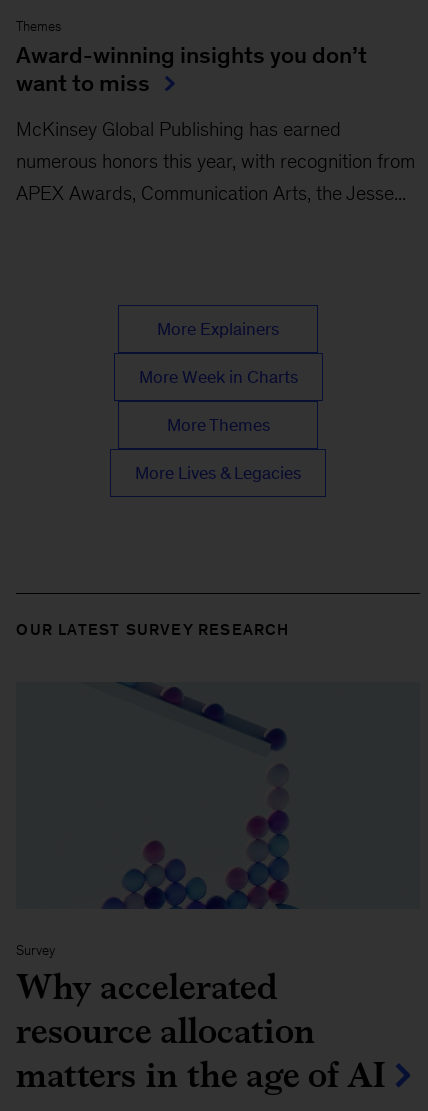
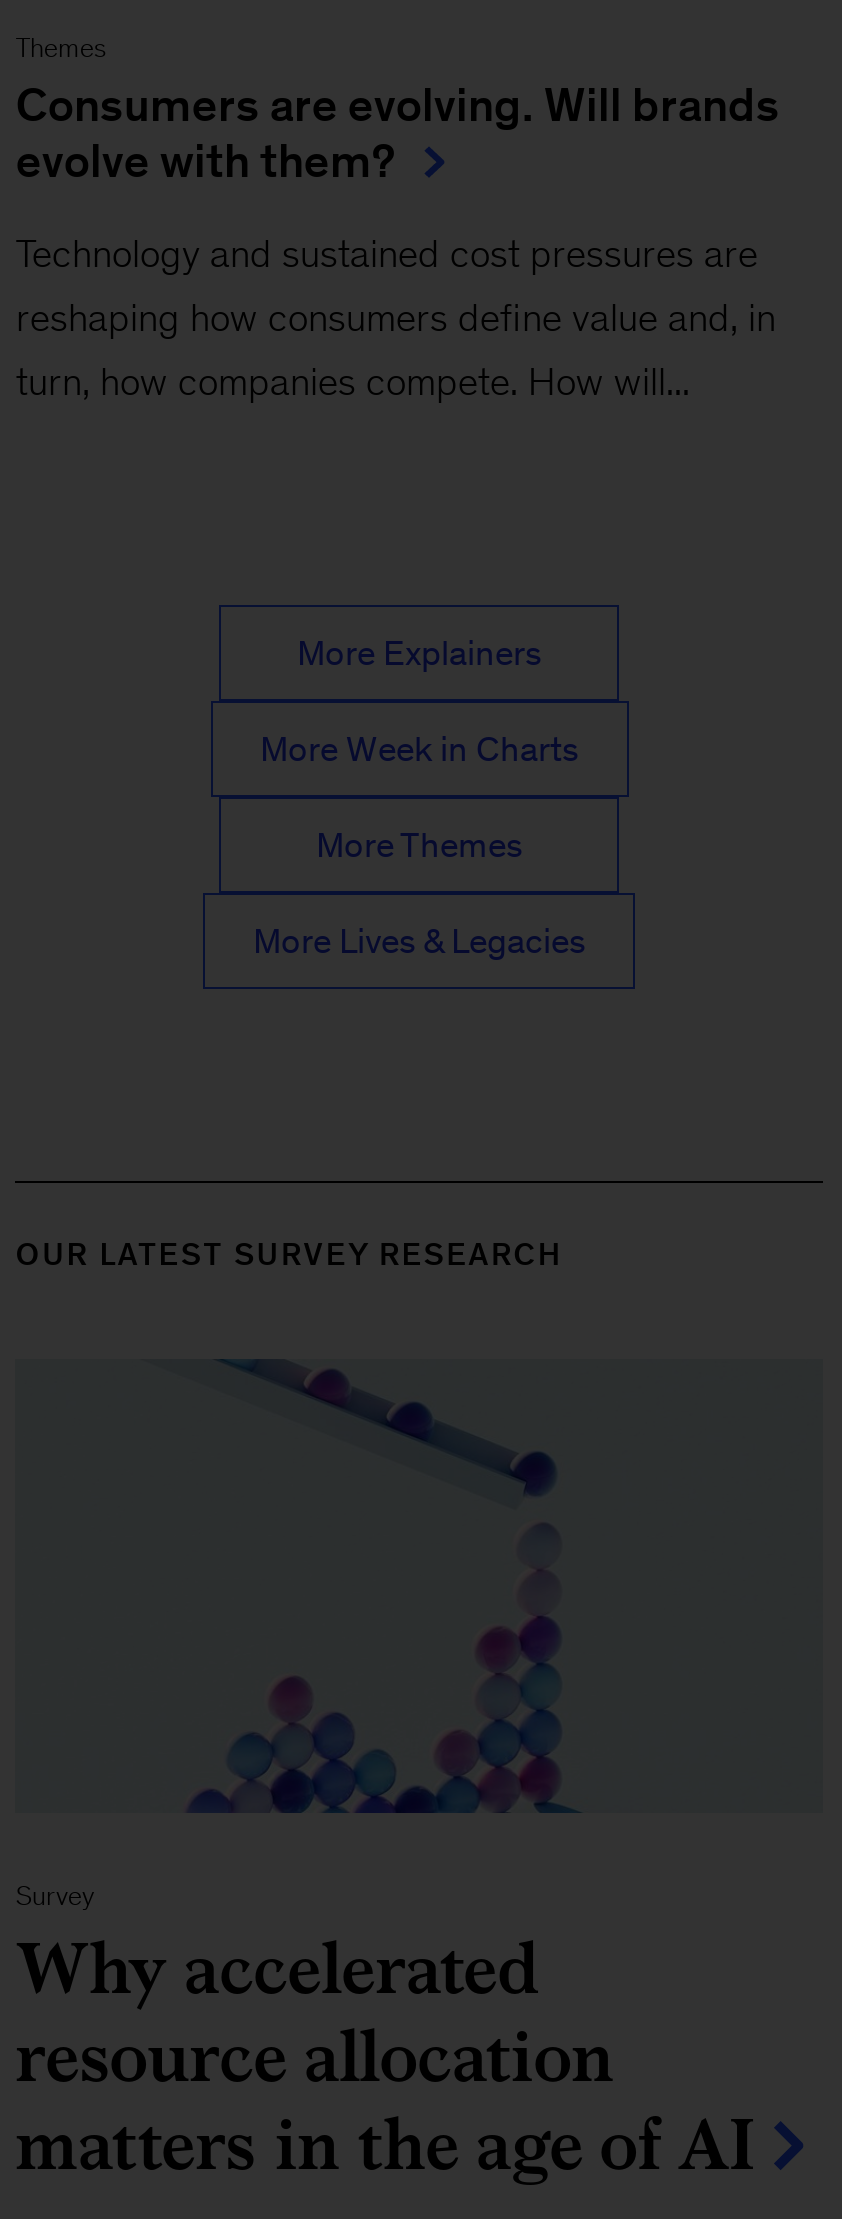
[16,42,367,96] Award-winning insights you don’t | want to miss -> [16,80,780,188] Consumers are evolving. Will brands | evolve with them?
[16,118,341,140] McKinsey Global Publishing has earned -> [16,232,758,276] Technology and sustained cost pressures are
[16,150,415,172] numerous honors this year, with recognition from -> [16,296,776,340] reshaping how consumers define value and, in
[16,182,406,204] APEX Awards, Communication Arts, the Jesse... -> [16,360,690,404] turn, how companies compete. How will...

